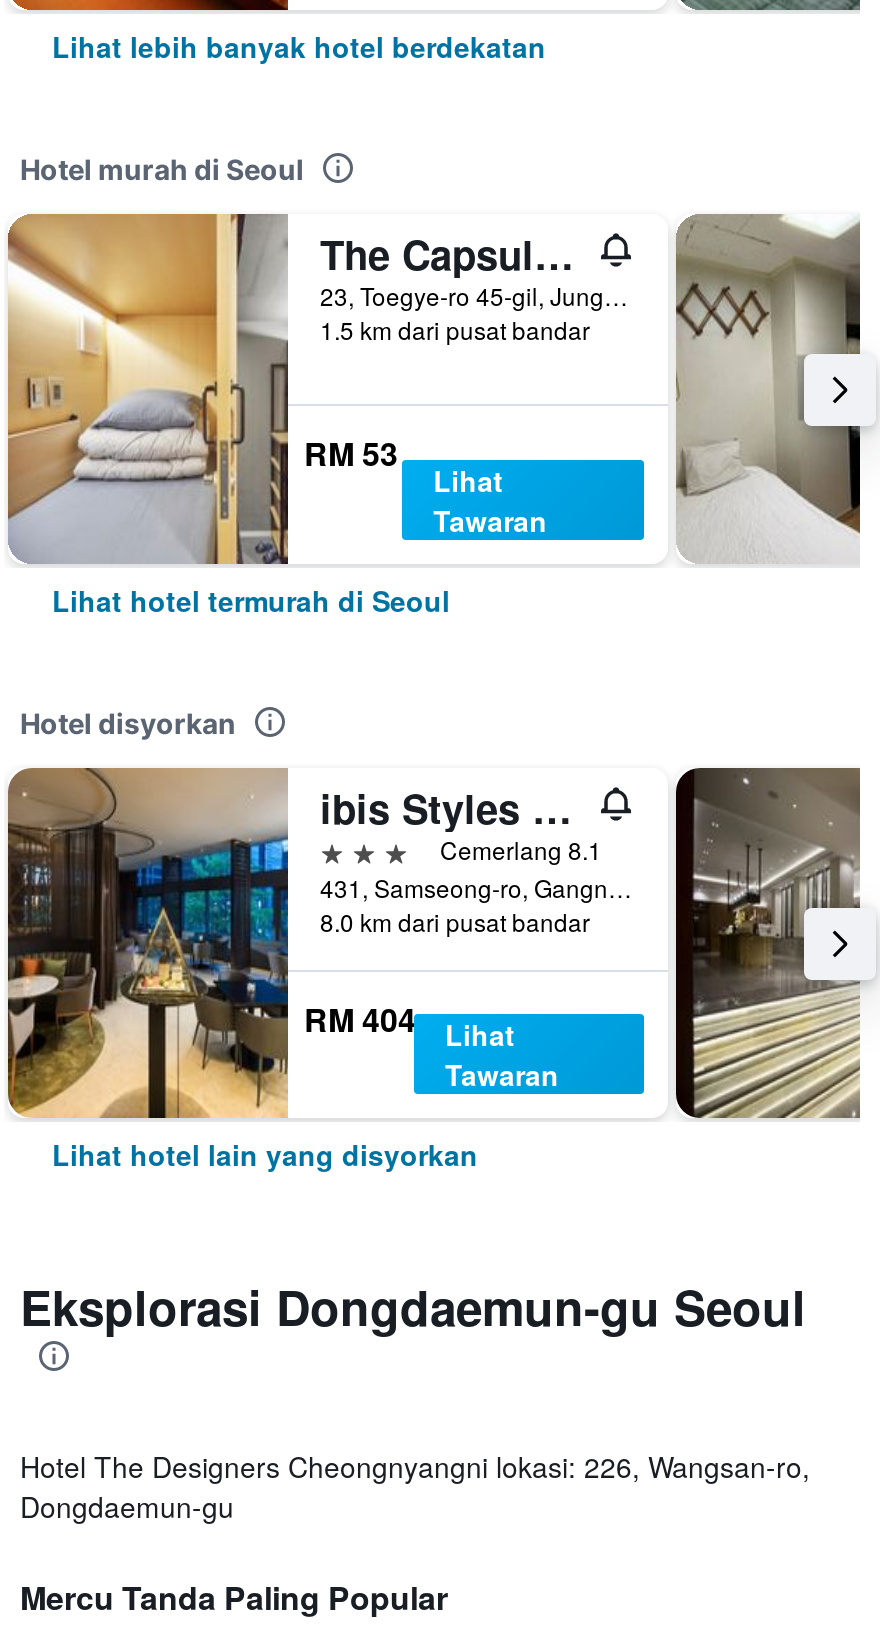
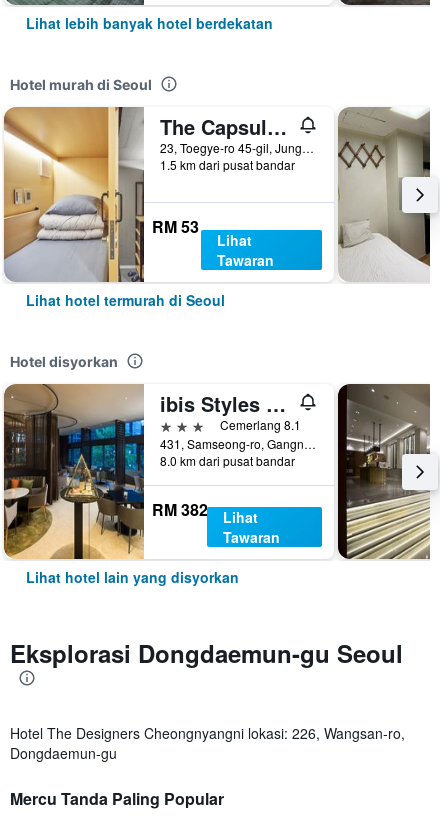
[304,997,515,1054] RM 404 Lihat -> [152,498,257,527] RM 382 Lihat

